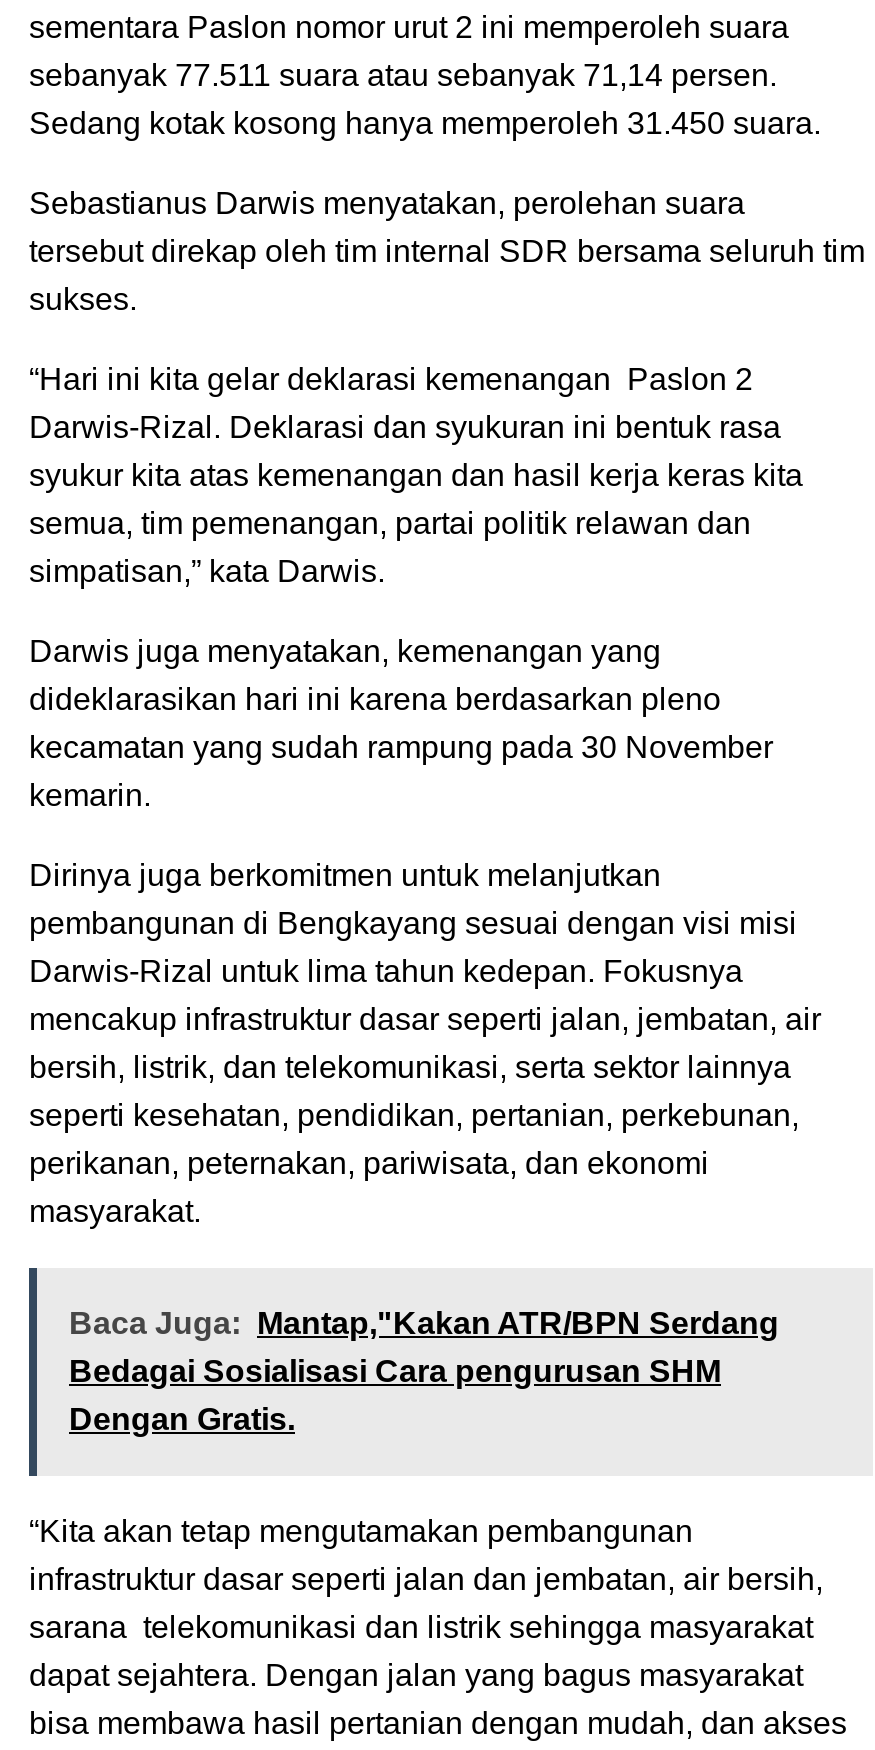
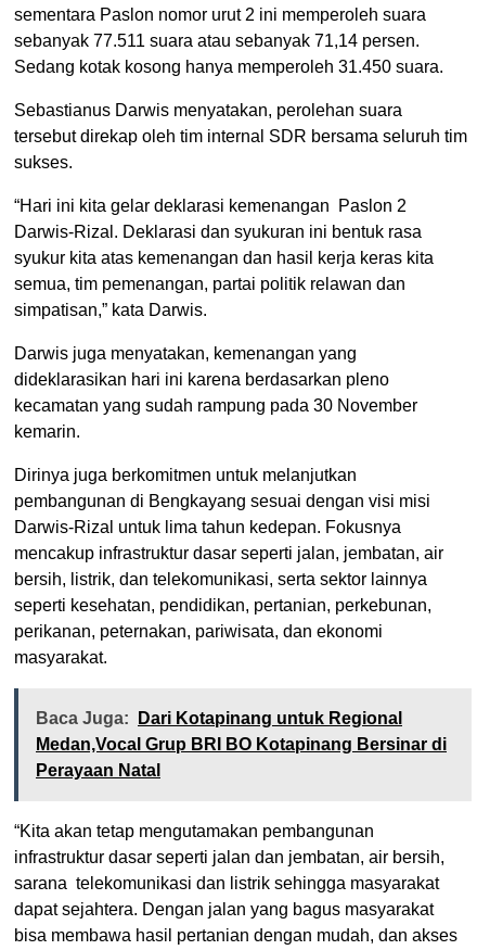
[69,1306,779,1436] Baca Juga: Mantap,"Kakan ATR/BPN Serdang | Bedagai Sosialisasi Cara pengurusan SHM | Dengan Gratis. -> [36,709,447,779] Baca Juga: Dari Kotapinang untuk Regional | Medan,Vocal Grup BRI BO Kotapinang Bersinar di | Perayaan Natal

